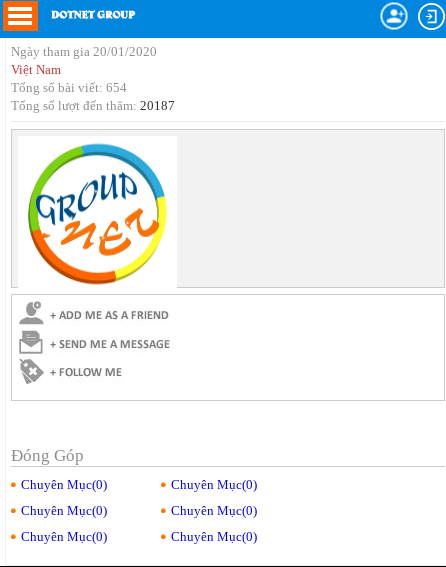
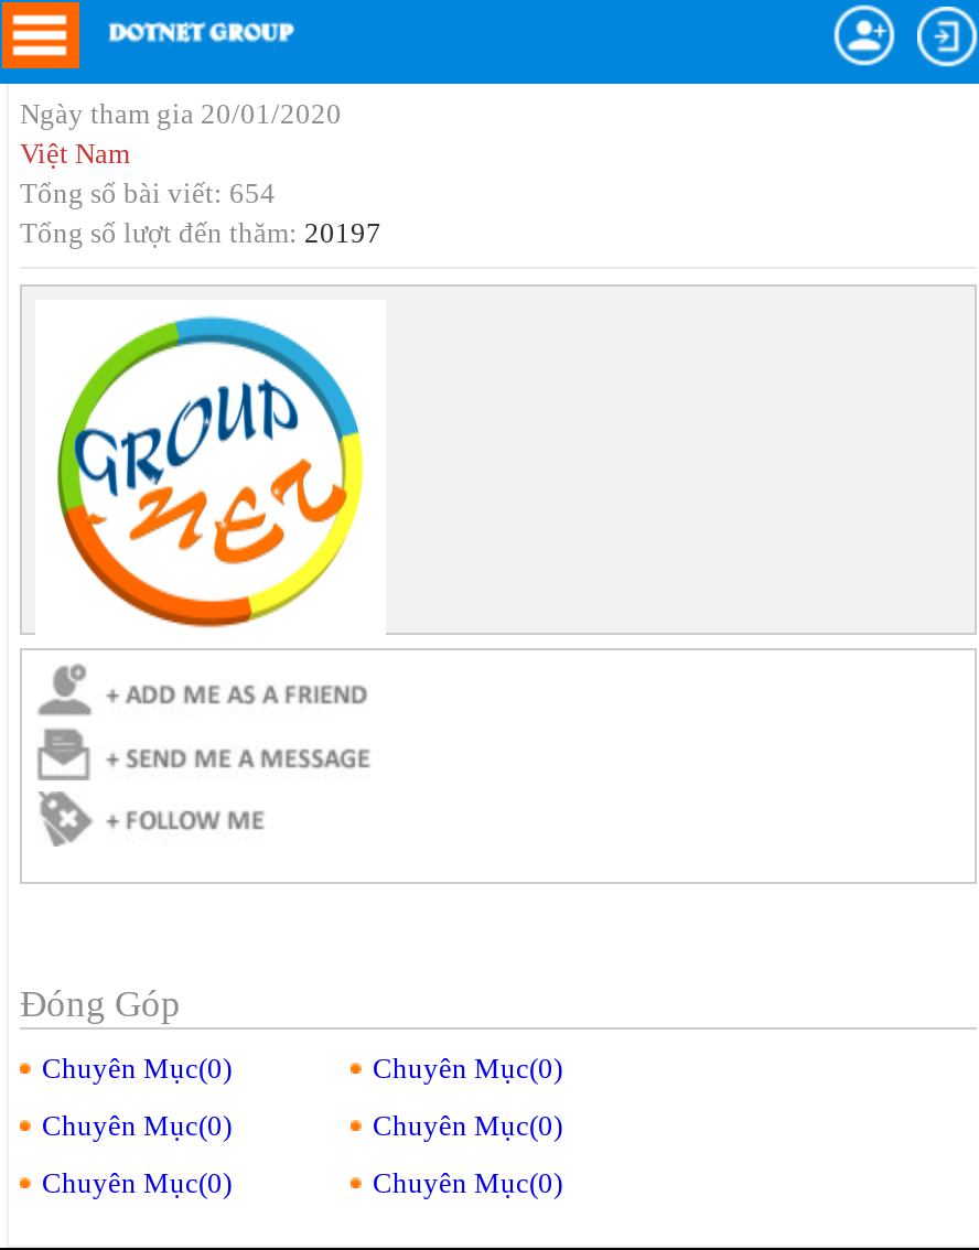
[11,98,175,113] Tổng số lượt đến thăm: 20187 -> [20,216,381,249] Tổng số lượt đến thăm: 20197

